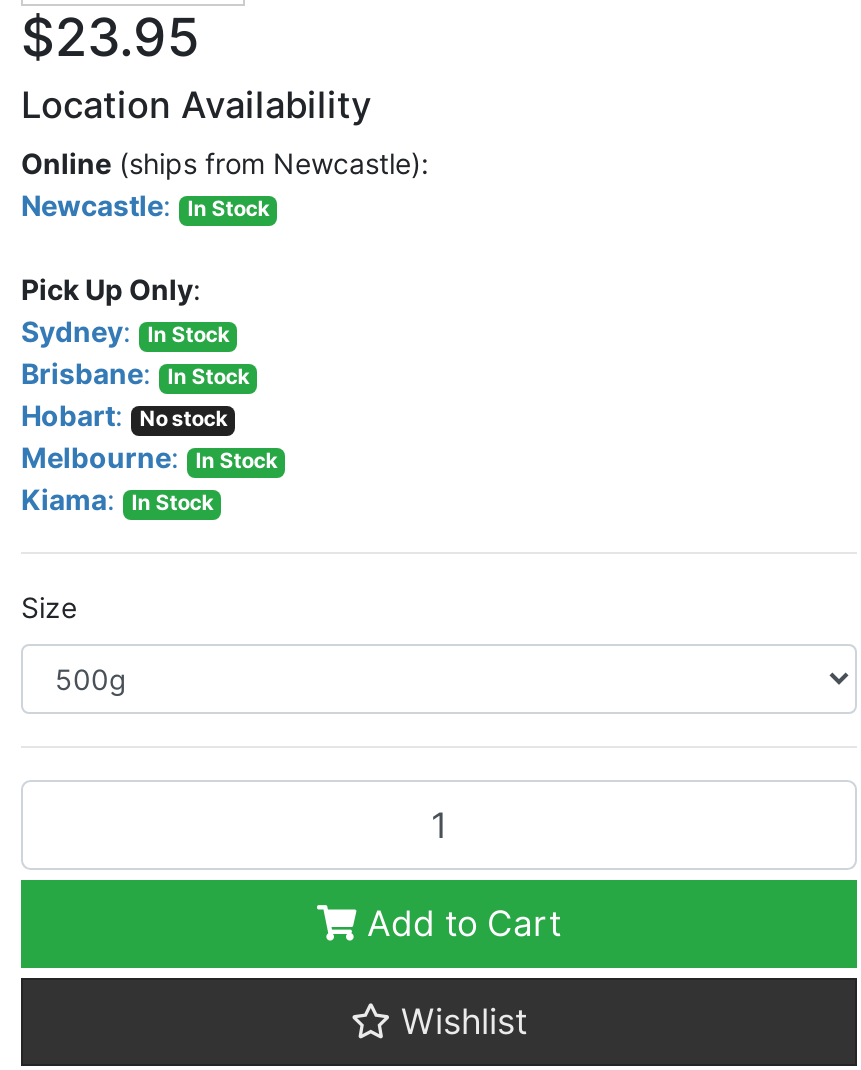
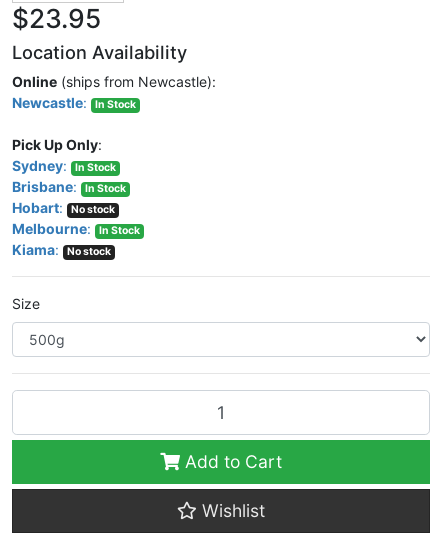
[131,491,213,517] In Stock -> [67,245,111,258] No stock

